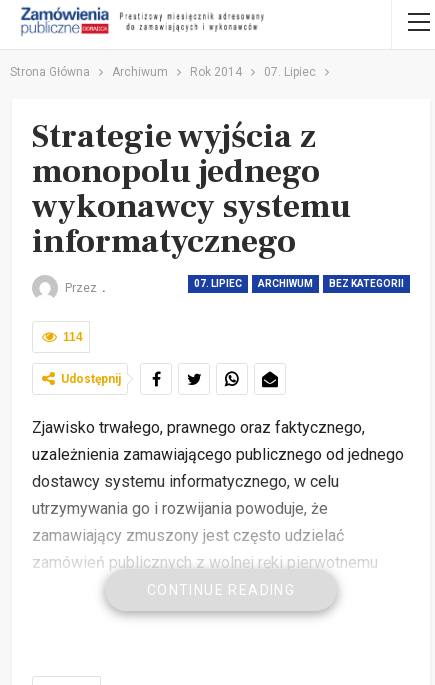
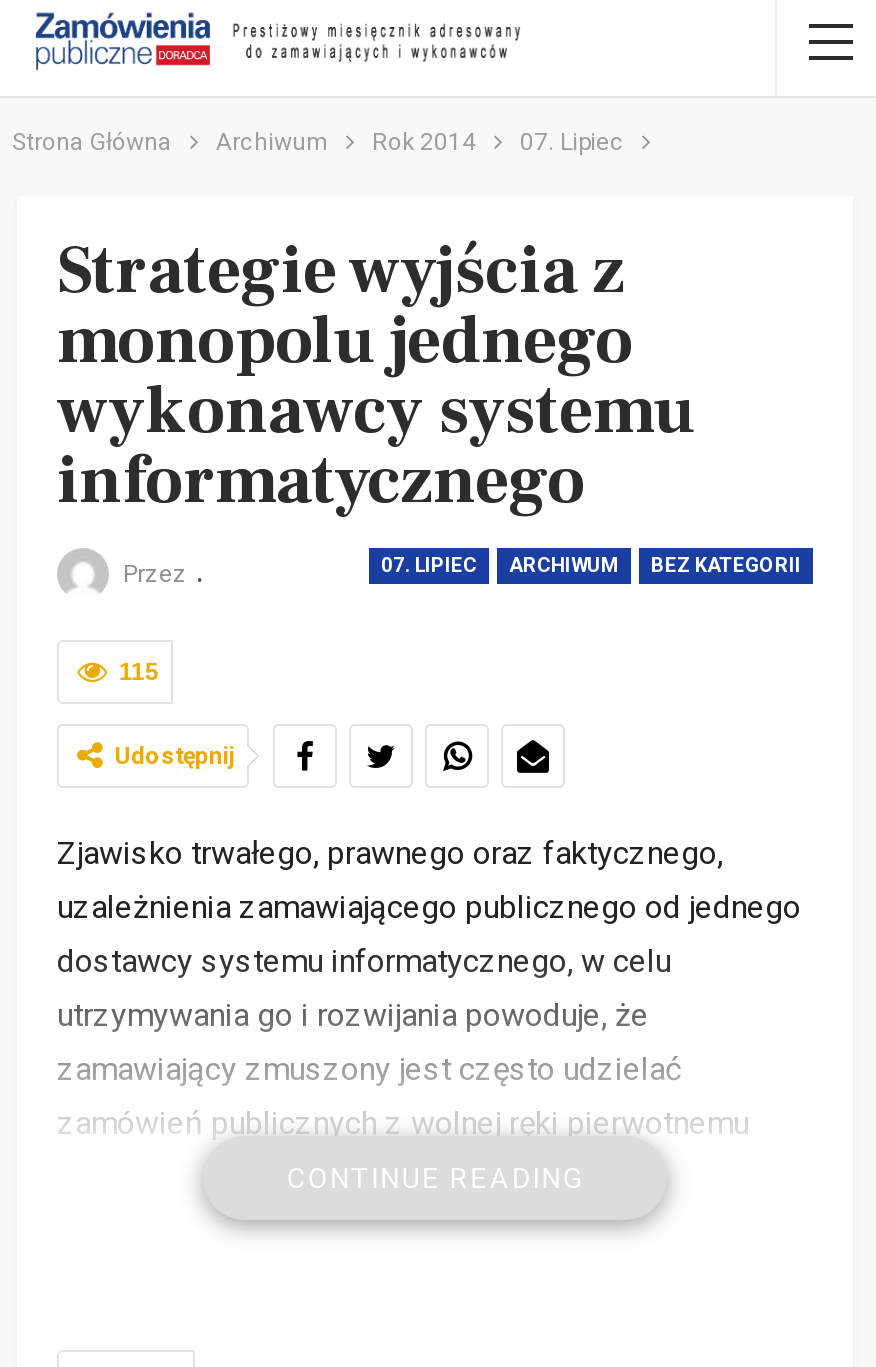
[63,330,83,344] 114 -> [119,658,159,686] 115

